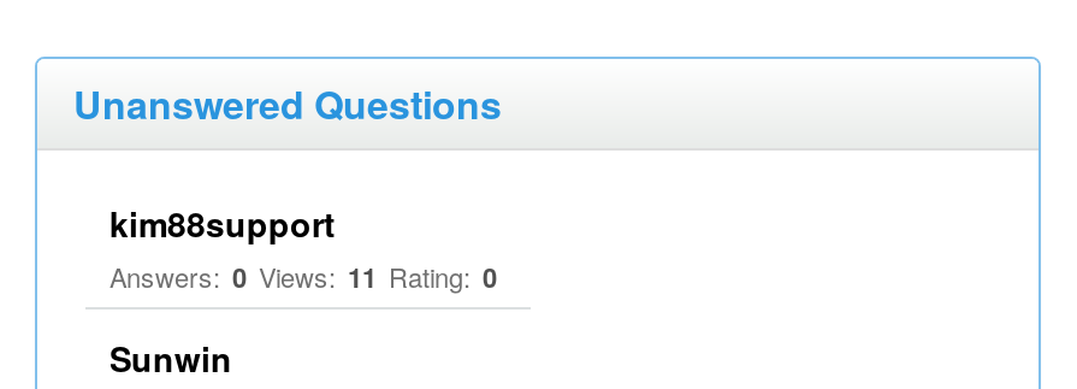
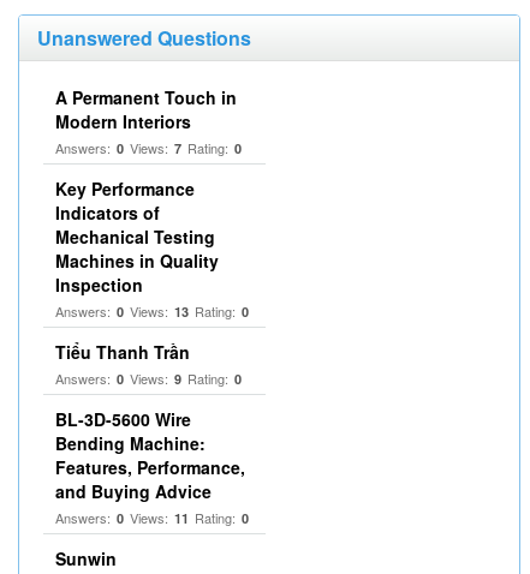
[110,199,336,247] kim88support -> [55,85,249,503] A Permanent Touch in | Modern Interiors | Answers: 0 Views: 7 Rating: 0 | Key Performance | Indicators of | Mechanical Testing | Machines in Quality | Inspection | Answers: 0 Views: 13 Rating: 0 | Tiểu Thanh Trần | Answers: 0 Views: 9 Rating: 0 | BL-3D-5600 Wire | Bending Machine: | Features, Performance, | and Buying Advice

